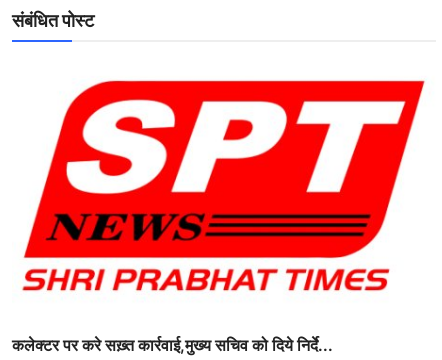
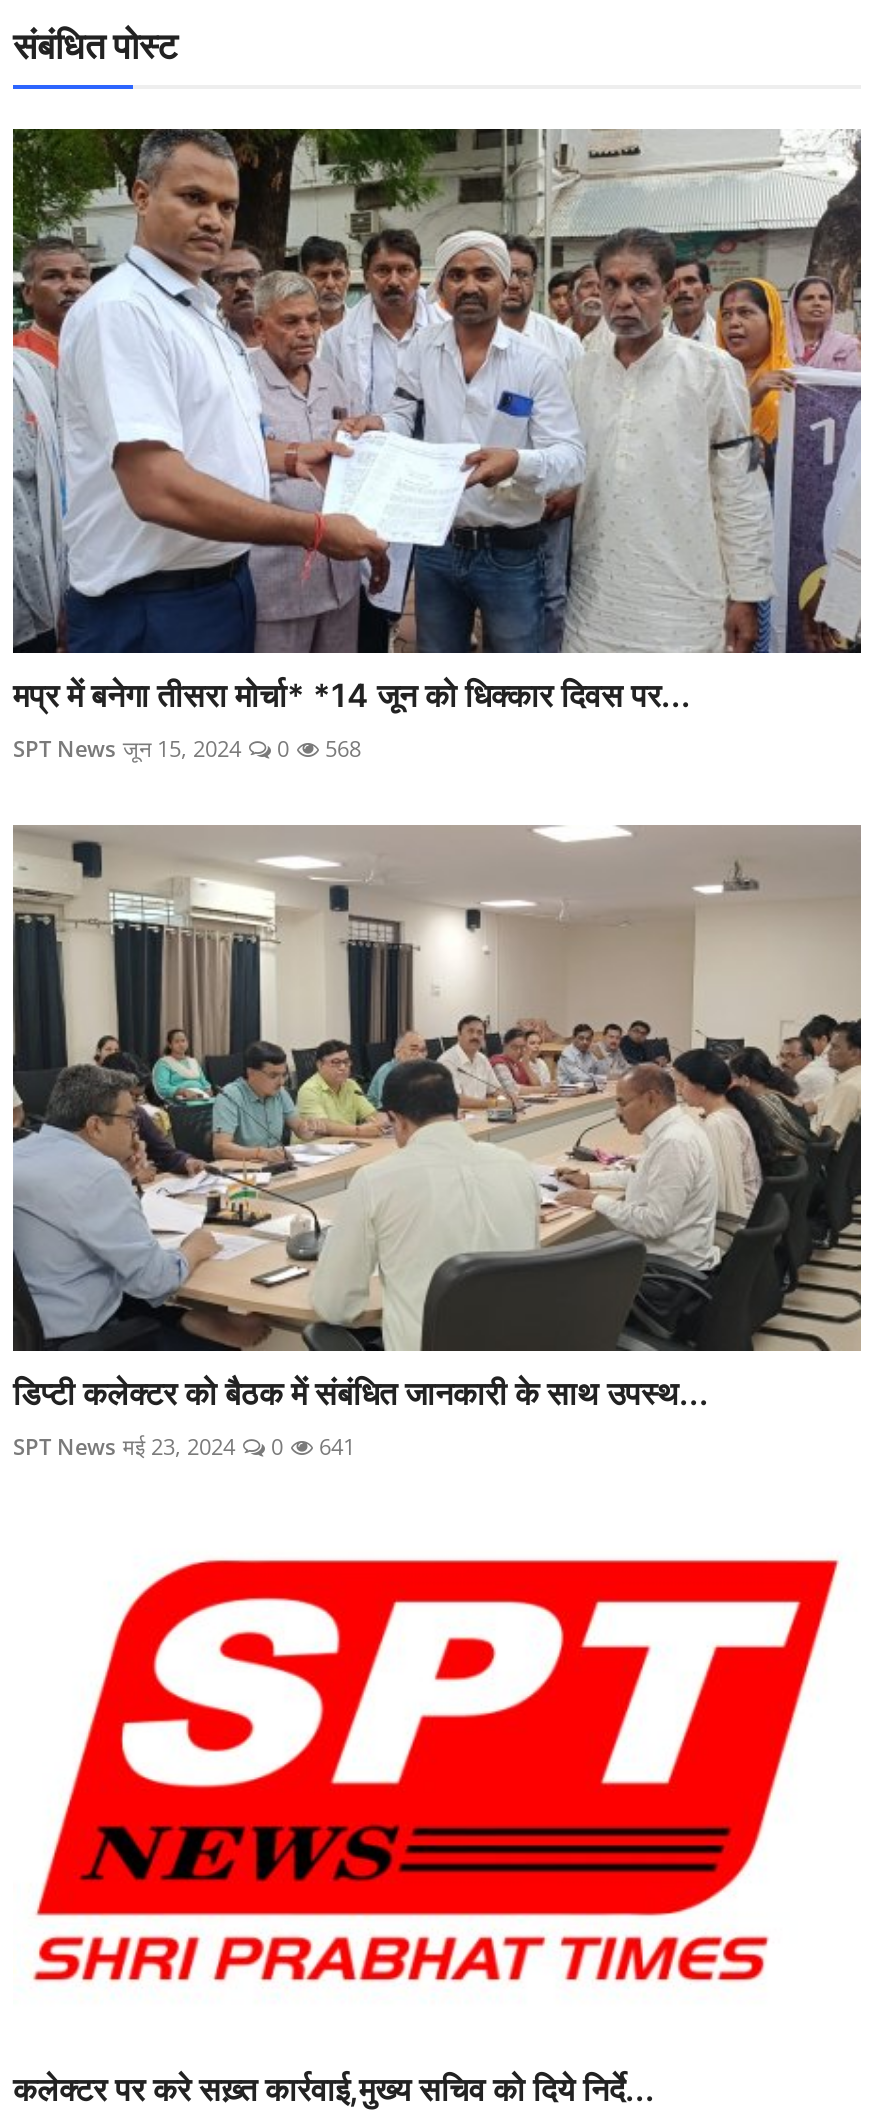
none -> [11,127,863,764] [image] | मप्र में बनेगा तीसरा मोर्चा* *14 जून को धिक्कार दिवस पर... | SPT News जून 15, 2024 | 0 | 568
none -> [11,823,863,1460] [image] | डिप्टी कलेक्टर को बैठक में संबंधित जानकारी के साथ उपस्थ... | SPT News मई 23, 2024 | 0 | 641

